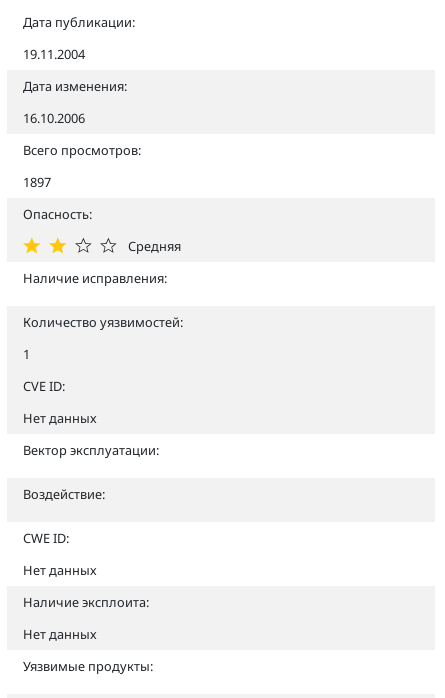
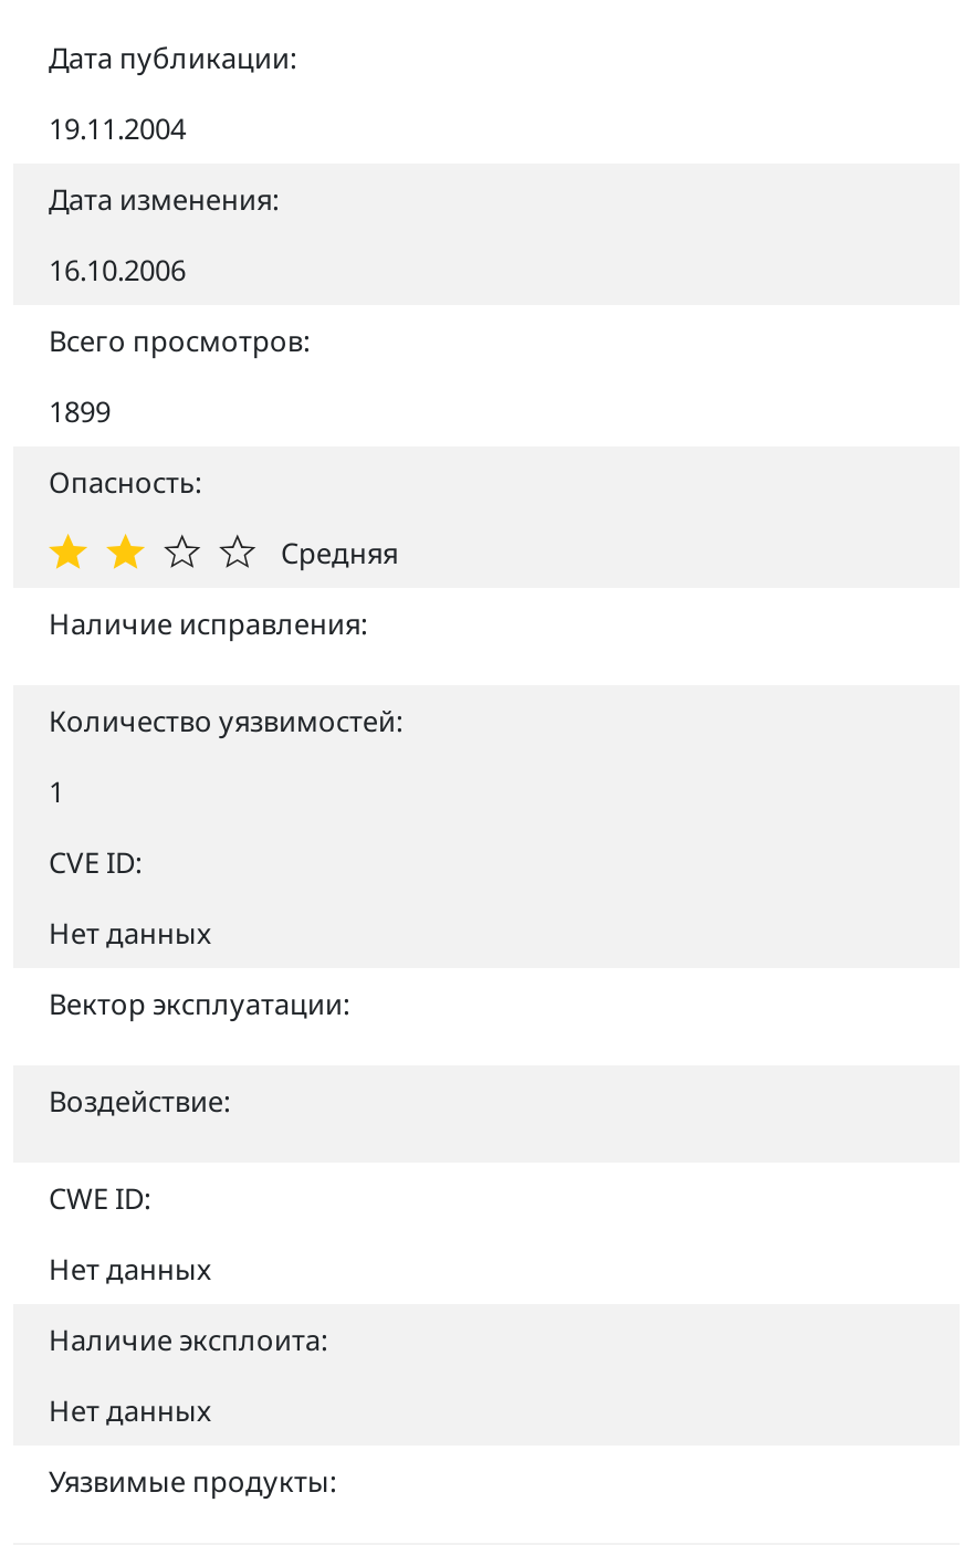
[23,173,51,191] 1897 -> [49,391,111,430] 1899

